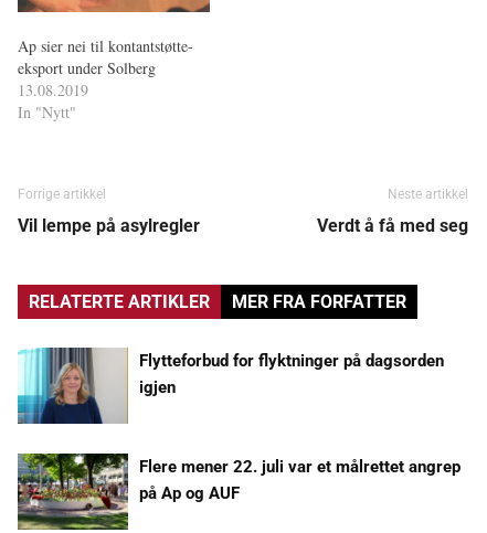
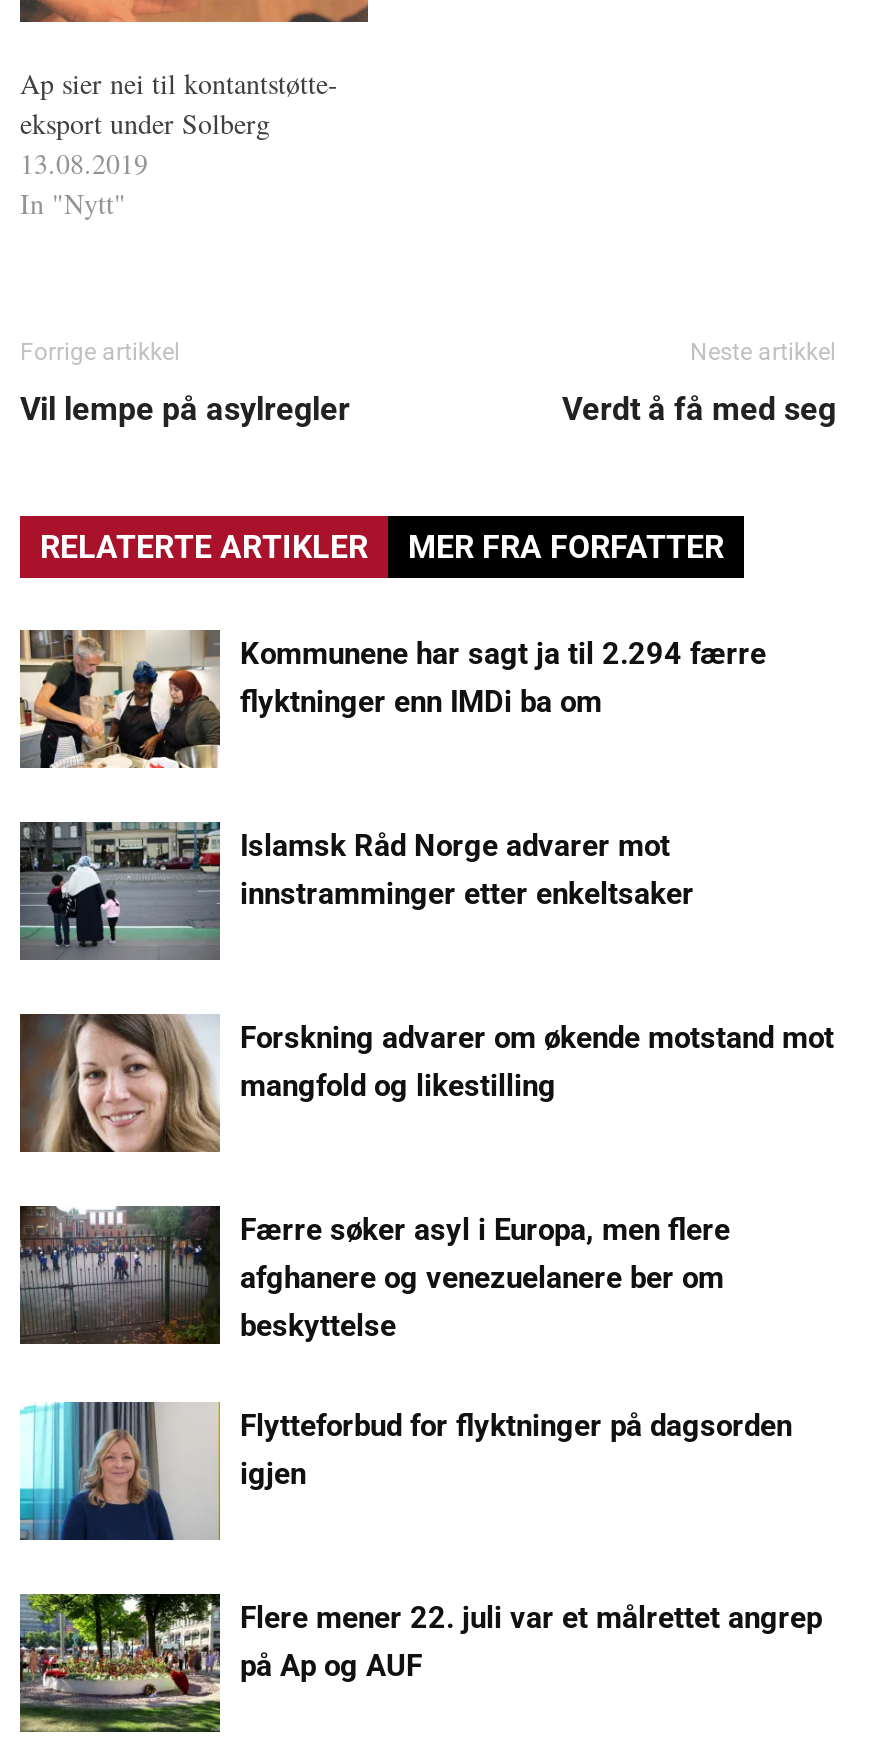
none -> [18,628,766,770] [image] | Kommunene har sagt ja til 2.294 færre | flyktninger enn IMDi ba om
none -> [18,820,694,960] [image] | Islamsk Råd Norge advarer mot | innstramminger etter enkeltsaker
none -> [18,1012,834,1154] [image] | Forskning advarer om økende motstand mot | mangfold og likestilling
none -> [18,1204,730,1346] [image] | Færre søker asyl i Europa, men flere | afghanere og venezuelanere ber om | beskyttelse

